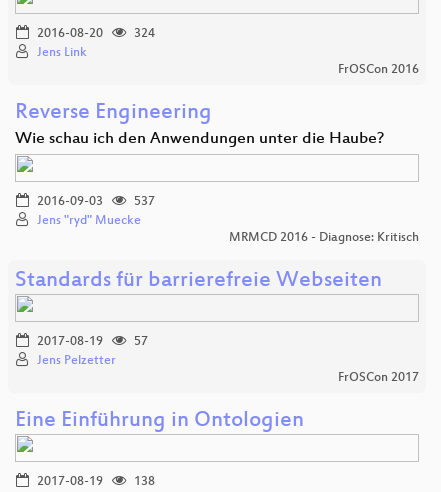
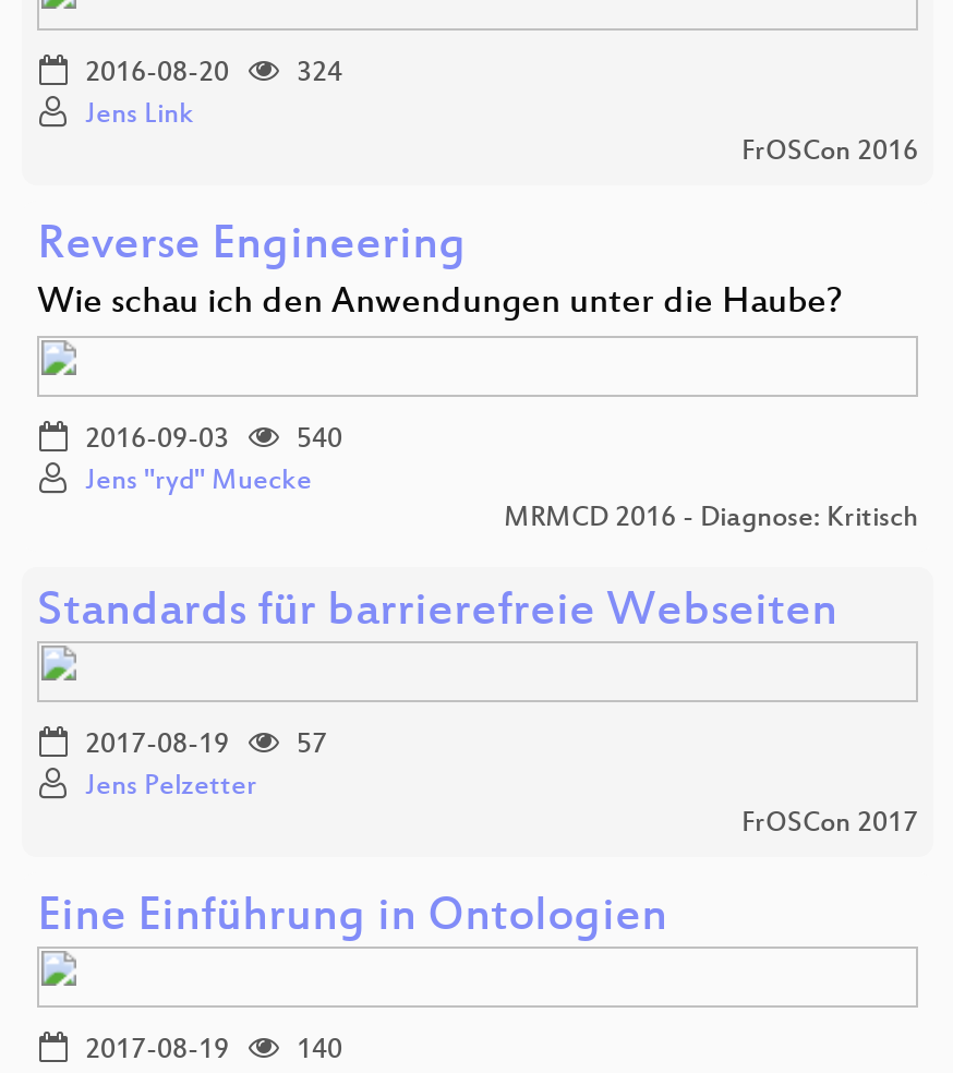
[34,195,155,209] 2016-09-03 537 -> [79,425,342,455] 2016-09-03 540
[34,475,155,489] 2017-08-19 138 -> [79,1035,342,1066] 2017-08-19 140

